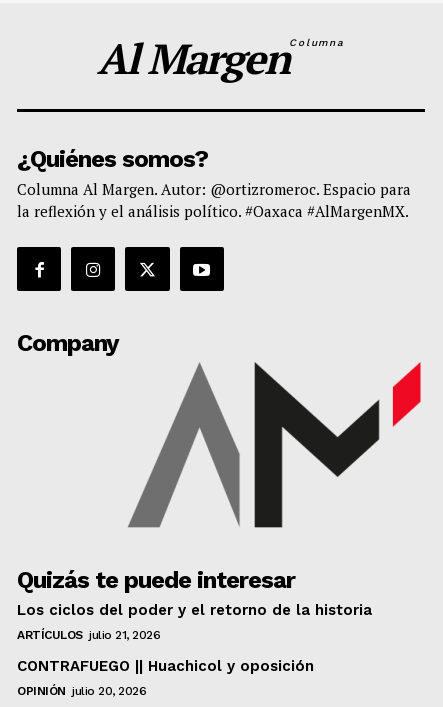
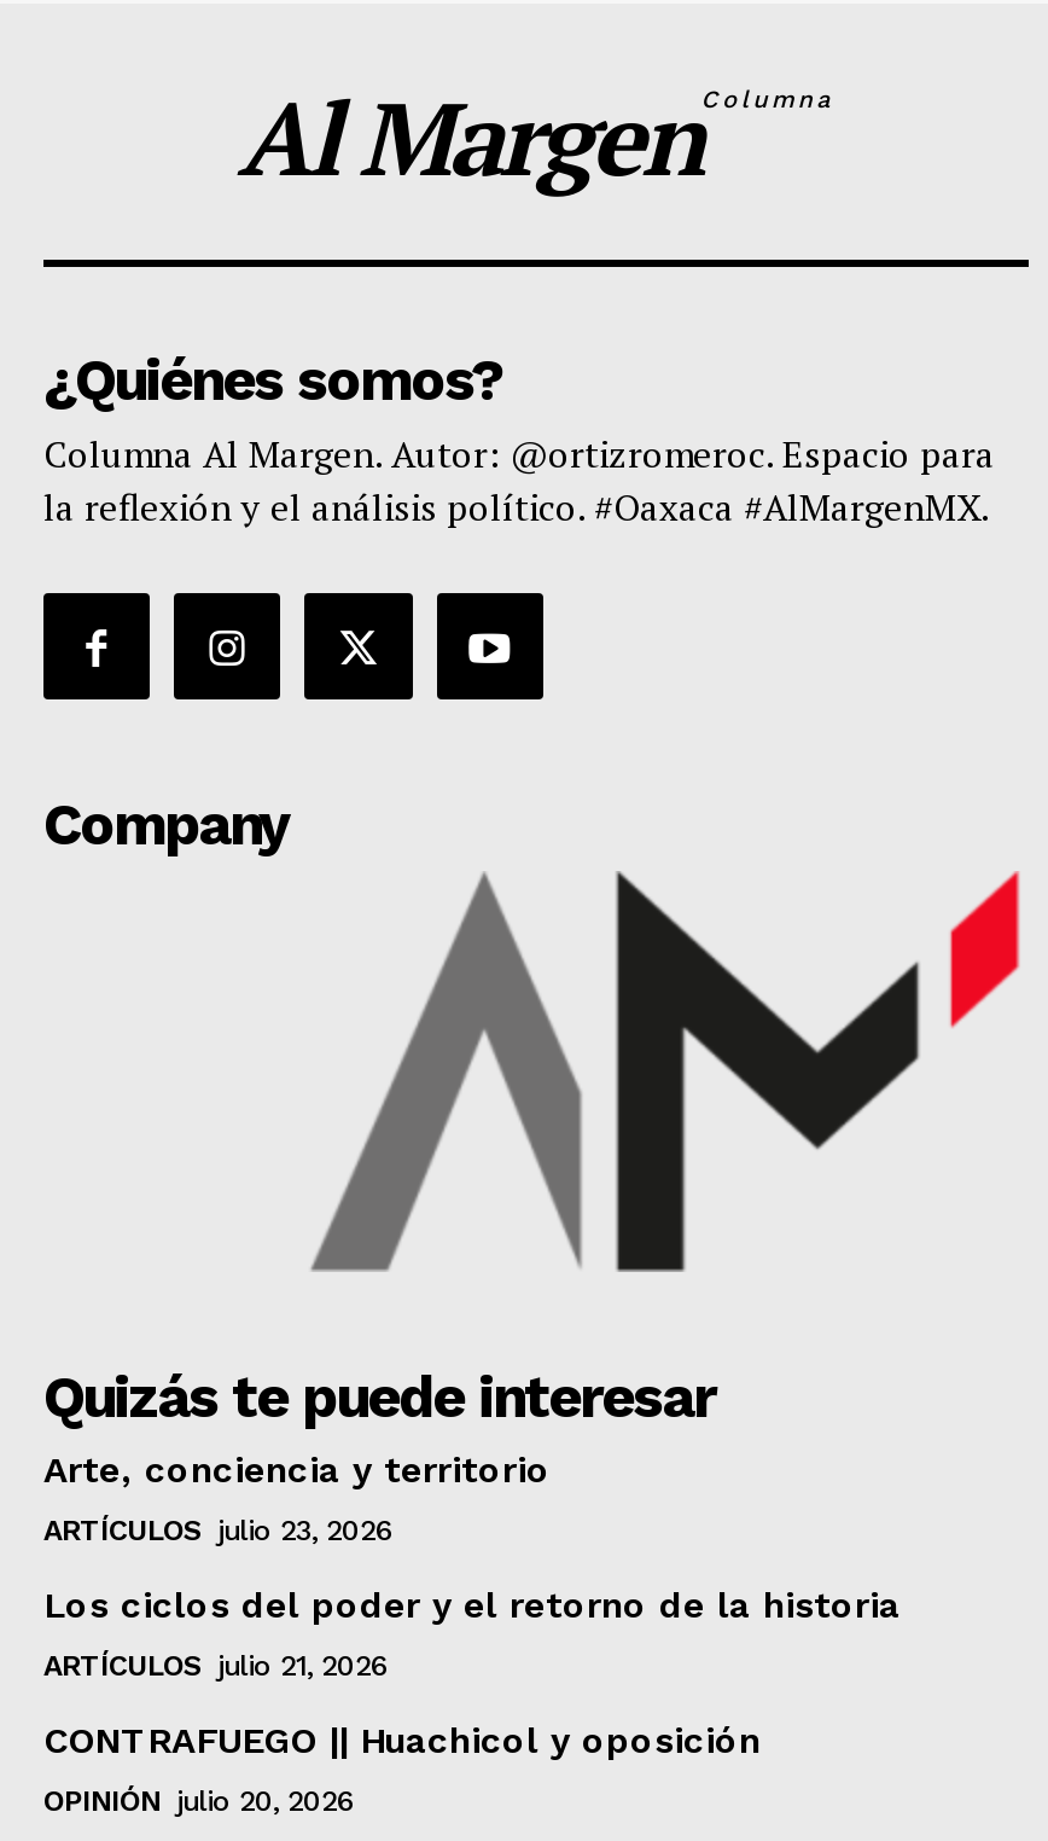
none -> [43,1449,551,1548] Arte, conciencia y territorio | ARTÍCULOS julio 23, 2026

